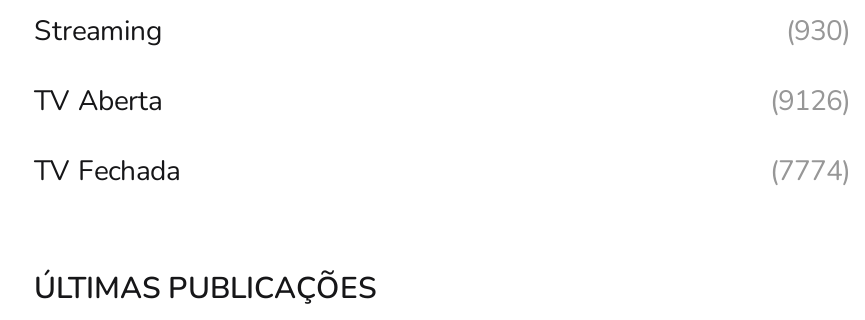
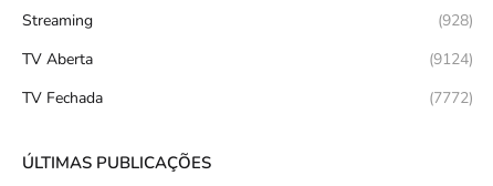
[786,11,850,49] (930) -> [438,9,473,30] (928)
[770,81,850,119] (9126) -> [429,48,473,69] (9124)
[770,151,850,189] (7774) -> [429,87,473,108] (7772)

